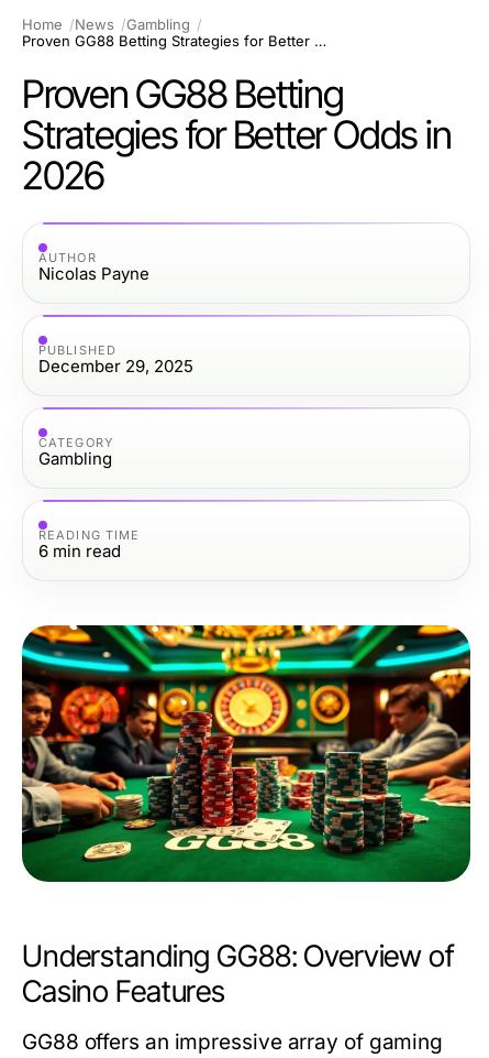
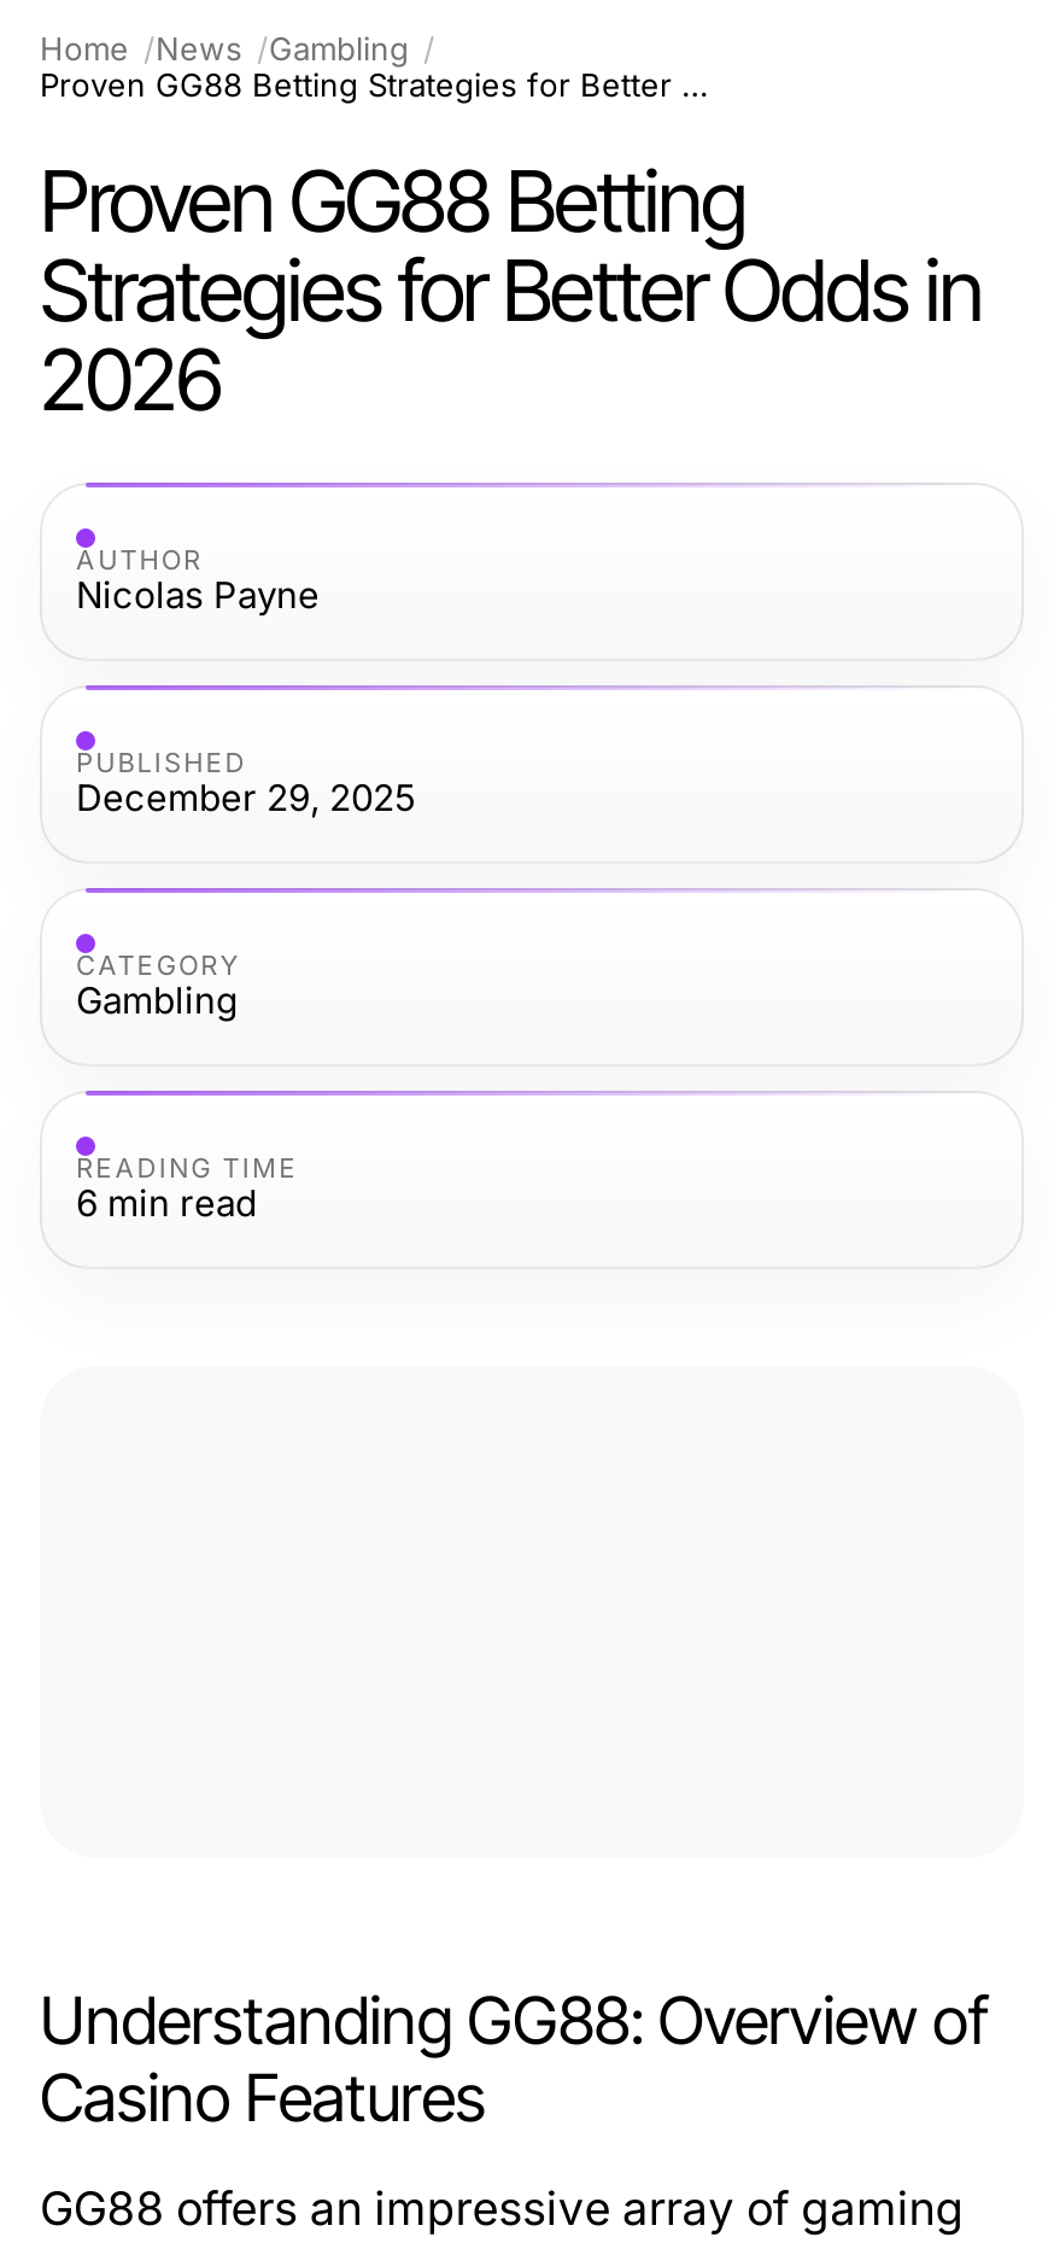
[21,624,471,883] [image] -> none

